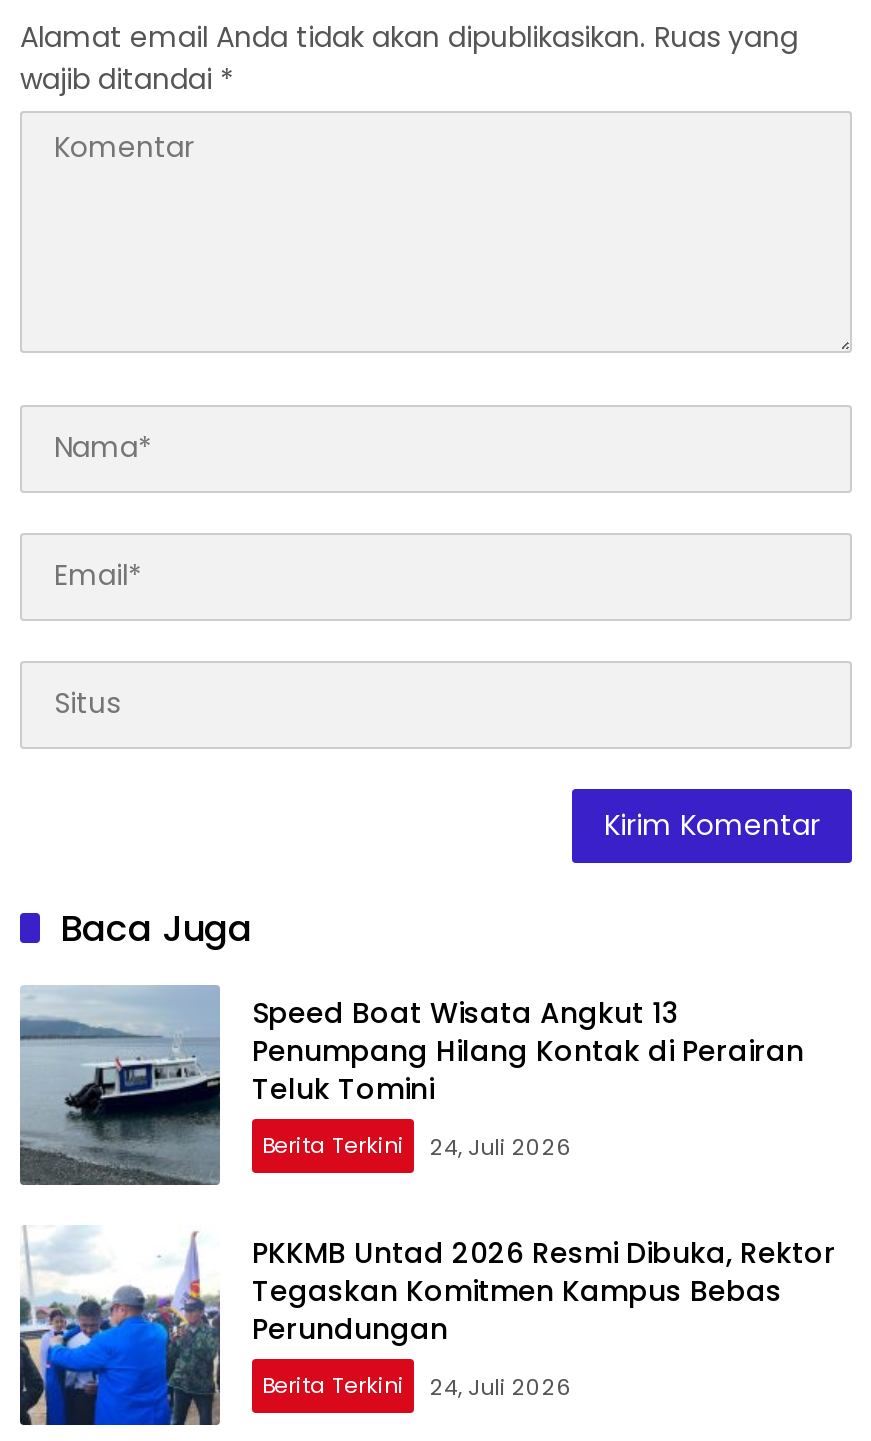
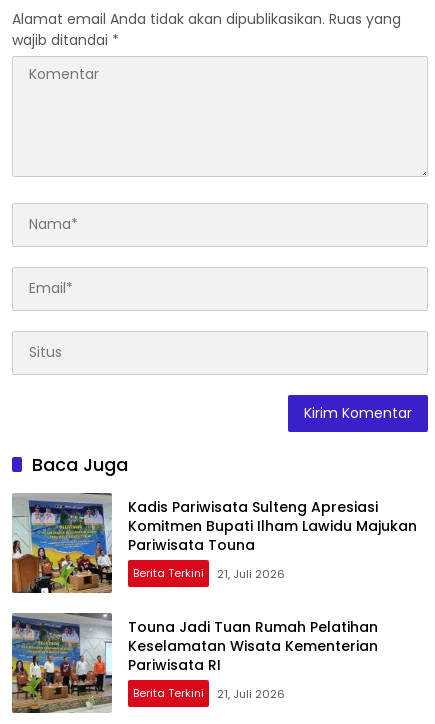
[18,985,804,1187] [image] | Speed Boat Wisata Angkut 13 | Penumpang Hilang Kontak di Perairan | Teluk Tomini -> [11,493,417,594] [image] | Kadis Pariwisata Sulteng Apresiasi | Komitmen Bupati Ilham Lawidu Majukan | Pariwisata Touna
[262,1130,572,1163] Berita Terkini 24, Juli 2026 -> [133,565,285,582] Berita Terkini 21, Juli 2026
[18,1225,836,1427] [image] | PKKMB Untad 2026 Resmi Dibuka, Rektor | Tegaskan Komitmen Kampus Bebas | Perundungan -> [11,612,378,714] [image] | Touna Jadi Tuan Rumah Pelatihan | Keselamatan Wisata Kementerian | Pariwisata RI
[262,1370,572,1403] Berita Terkini 24, Juli 2026 -> [133,685,285,702] Berita Terkini 21, Juli 2026

